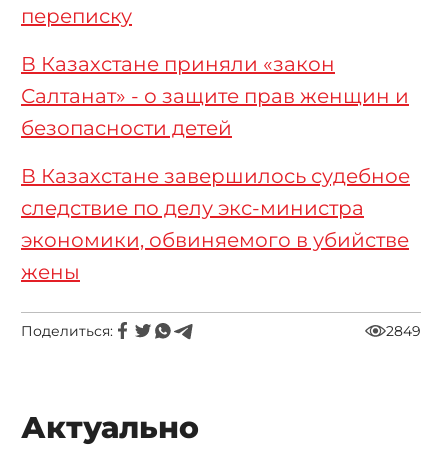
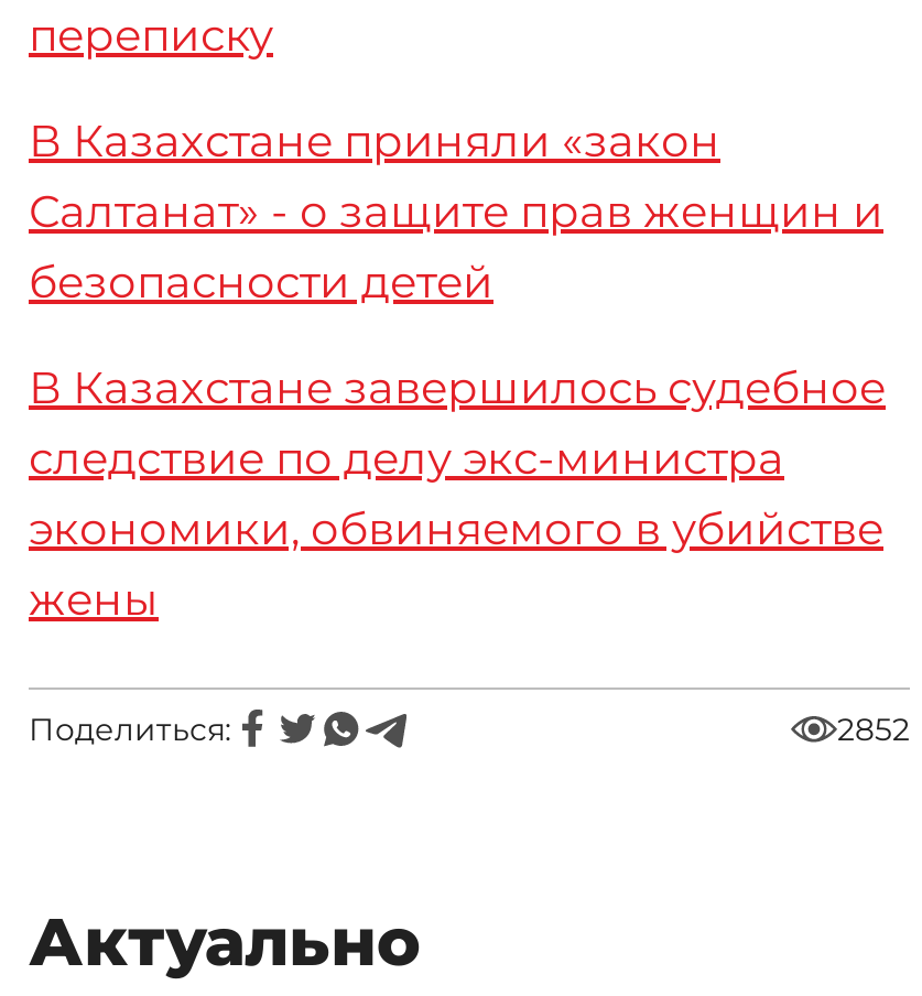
[386,322,421,340] 2849 -> [837,710,910,749] 2852

